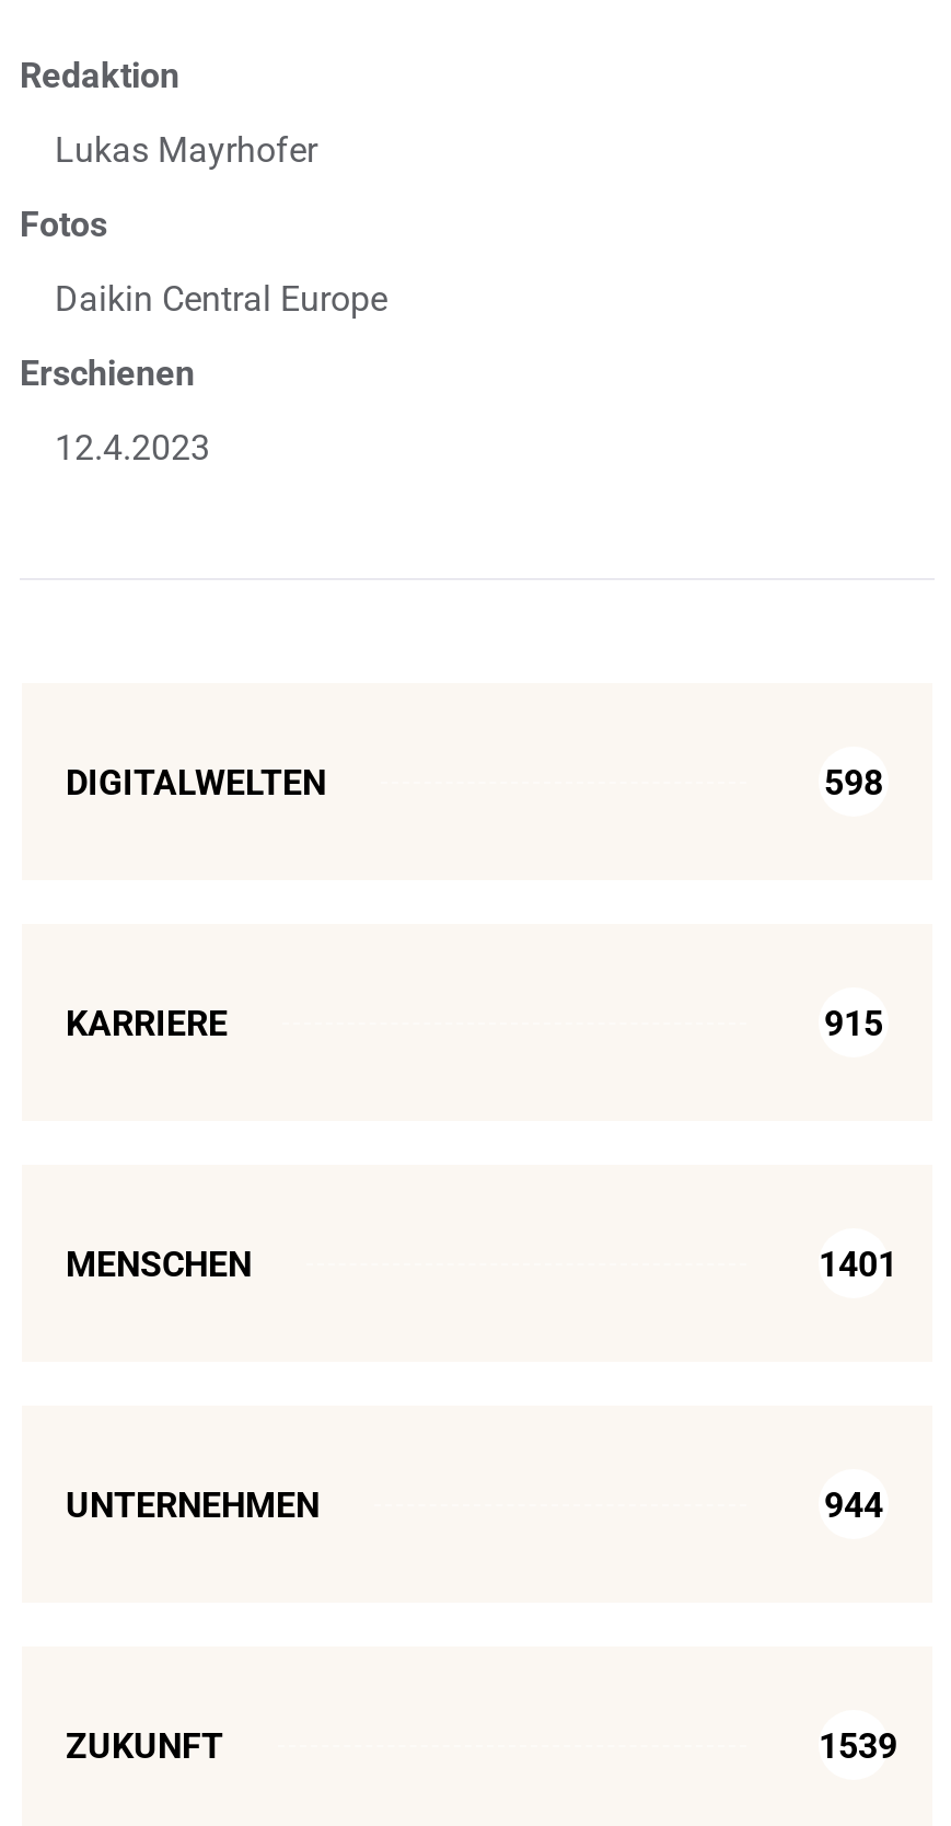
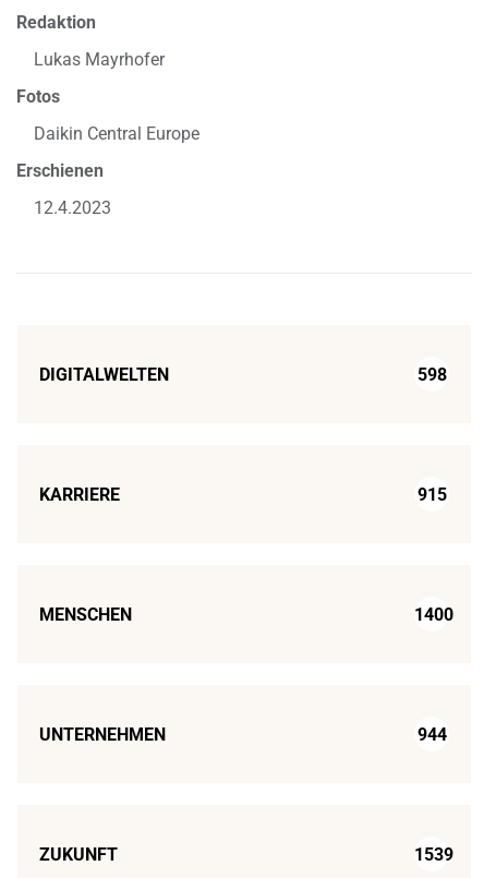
[819,1244,897,1286] 1401 -> [414,604,453,625] 1400

